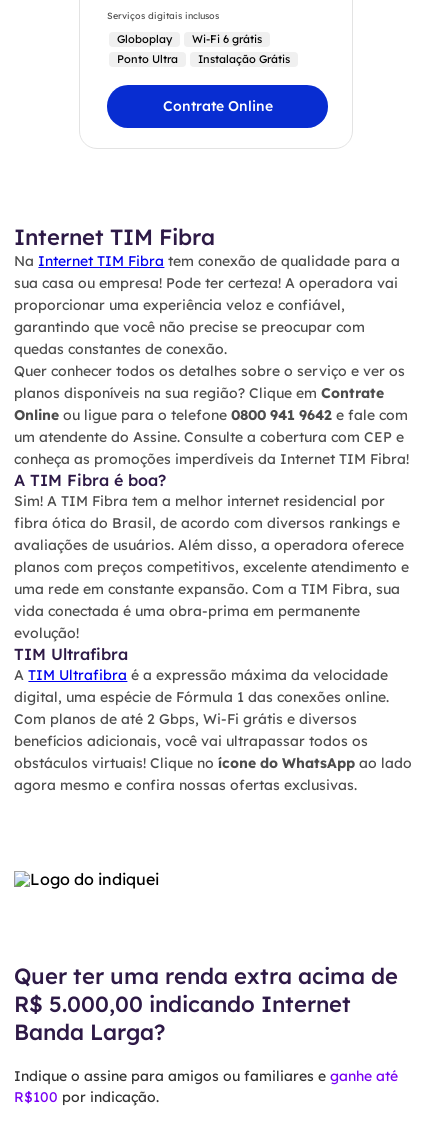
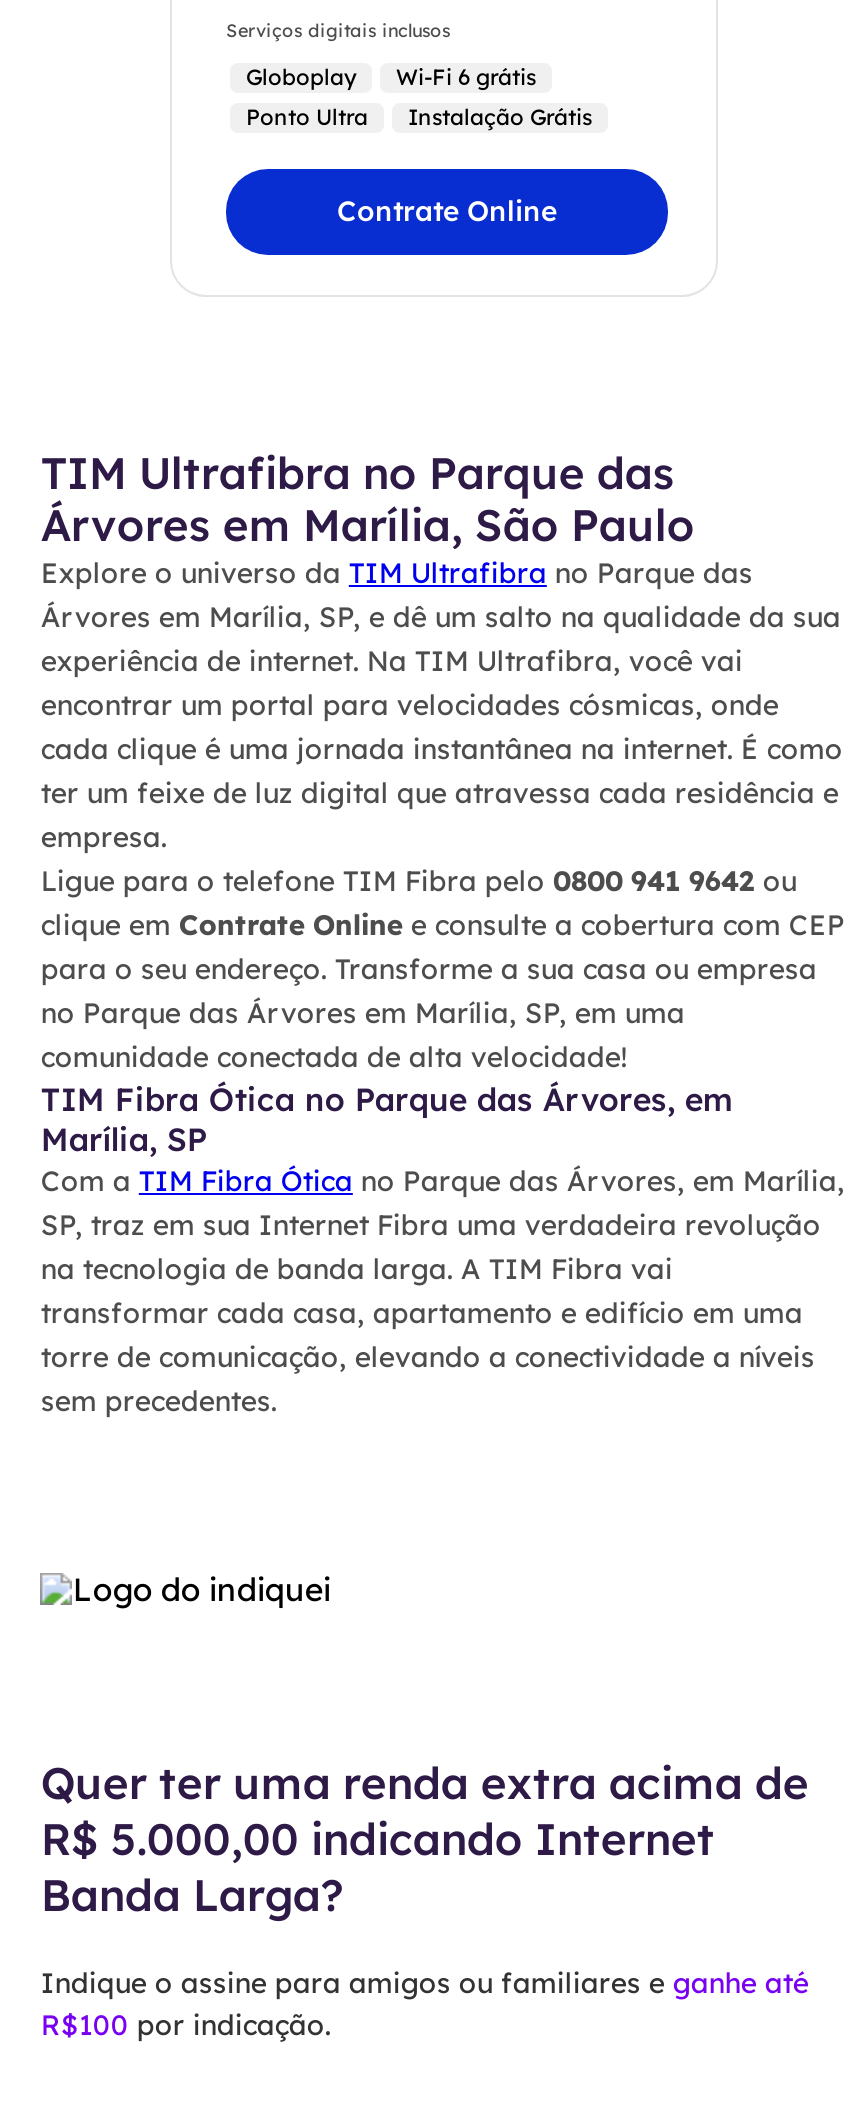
[14,223,412,794] Internet TIM Fibra | Na Internet TIM Fibra tem conexão de qualidade para a | sua casa ou empresa! Pode ter certeza! A operadora vai | proporcionar uma experiência veloz e confiável, | garantindo que você não precise se preocupar com | quedas constantes de conexão. | Quer conhecer todos os detalhes sobre o serviço e ver os | planos disponíveis na sua região? Clique em Contrate | Online ou ligue para o telefone 0800 941 9642 e fale com | um atendente do Assine. Consulte a cobertura com CEP e | conheça as promoções imperdíveis da Internet TIM Fibra! | A TIM Fibra é boa? | Sim! A TIM Fibra tem a melhor internet residencial por | fibra ótica do Brasil, de acordo com diversos rankings e | avaliações de usuários. Além disso, a operadora oferece | planos com preços competitivos, excelente atendimento e | uma rede em constante expansão. Com a TIM Fibra, sua | vida conectada é uma obra-prima em permanente | evolução! | TIM Ultrafibra | A TIM Ultrafibra é a expressão máxima da velocidade | digital, uma espécie de Fórmula 1 das conexões online. | Com planos de até 2 Gbps, Wi-Fi grátis e diversos | benefícios adicionais, você vai ultrapassar todos os | obstáculos virtuais! Clique no ícone do WhatsApp ao lado | agora mesmo e confira nossas ofertas exclusivas. -> [41,445,845,1419] TIM Ultrafibra no Parque das | Árvores em Marília, São Paulo | Explore o universo da TIM Ultrafibra no Parque das | Árvores em Marília, SP, e dê um salto na qualidade da sua | experiência de internet. Na TIM Ultrafibra, você vai | encontrar um portal para velocidades cósmicas, onde | cada clique é uma jornada instantânea na internet. É como | ter um feixe de luz digital que atravessa cada residência e | empresa. | Ligue para o telefone TIM Fibra pelo 0800 941 9642 ou | clique em Contrate Online e consulte a cobertura com CEP | para o seu endereço. Transforme a sua casa ou empresa | no Parque das Árvores em Marília, SP, em uma | comunidade conectada de alta velocidade! | TIM Fibra Ótica no Parque das Árvores, em | Marília, SP | Com a TIM Fibra Ótica no Parque das Árvores, em Marília, | SP, traz em sua Internet Fibra uma verdadeira revolução | na tecnologia de banda larga. A TIM Fibra vai | transformar cada casa, apartamento e edifício em uma | torre de comunicação, elevando a conectividade a níveis | sem precedentes.

